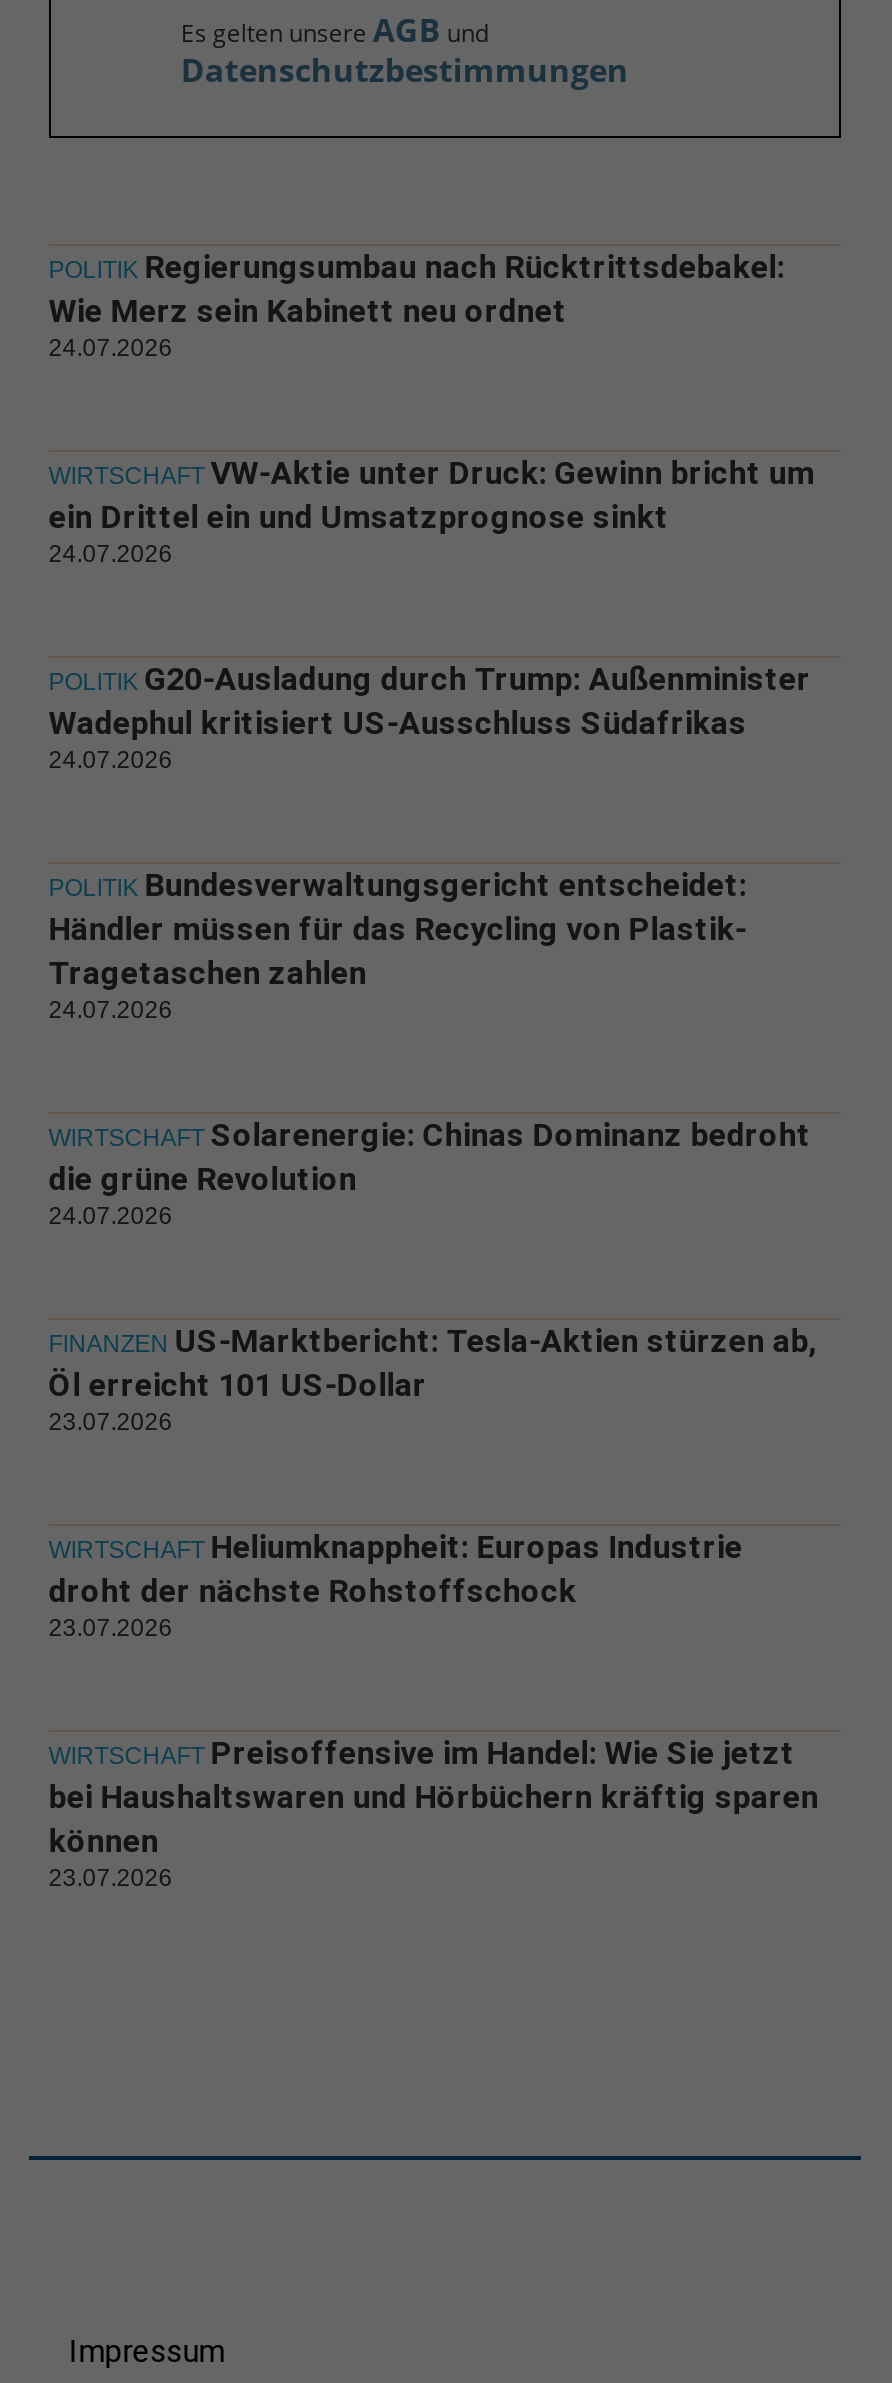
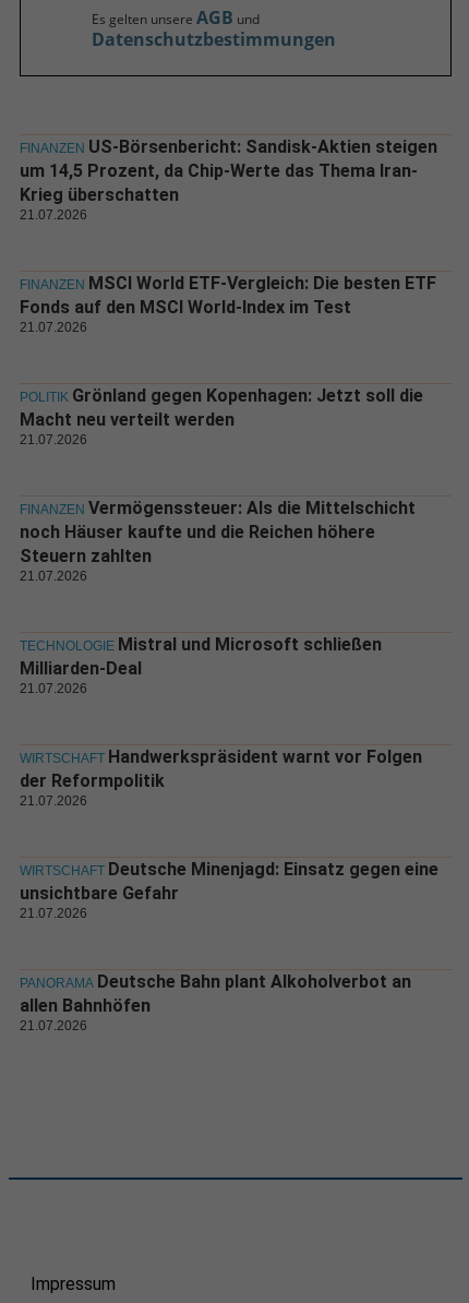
[48,248,784,362] POLITIK Regierungsumbau nach Rücktrittsdebakel: | Wie Merz sein Kabinett neu ordnet | 24.07.2026 -> [19,137,437,223] FINANZEN US-Börsenbericht: Sandisk-Aktien steigen | um 14,5 Prozent, da Chip-Werte das Thema Iran- | Krieg überschatten | 21.07.2026
[48,454,814,568] WIRTSCHAFT VW-Aktie unter Druck: Gewinn bricht um | ein Drittel ein und Umsatzprognose sinkt | 24.07.2026 -> [19,273,436,335] FINANZEN MSCI World ETF-Vergleich: Die besten ETF | Fonds auf den MSCI World-Index im Test | 21.07.2026
[48,660,810,774] POLITIK G20-Ausladung durch Trump: Außenminister | Wadephul kritisiert US-Ausschluss Südafrikas | 24.07.2026 -> [19,385,423,448] POLITIK Grönland gegen Kopenhagen: Jetzt soll die | Macht neu verteilt werden | 21.07.2026
[48,866,746,1024] POLITIK Bundesverwaltungsgericht entscheidet: | Händler müssen für das Recycling von Plastik- | Tragetaschen zahlen | 24.07.2026 -> [19,498,415,584] FINANZEN Vermögenssteuer: Als die Mittelschicht | noch Häuser kaufte und die Reichen höhere | Steuern zahlten | 21.07.2026
[48,1116,810,1230] WIRTSCHAFT Solarenergie: Chinas Dominanz bedroht | die grüne Revolution | 24.07.2026 -> [19,634,381,696] TECHNOLOGIE Mistral und Microsoft schließen | Milliarden-Deal | 21.07.2026
[48,1322,816,1436] FINANZEN US-Marktbericht: Tesla-Aktien stürzen ab, | Öl erreicht 101 US-Dollar | 23.07.2026 -> [19,747,422,809] WIRTSCHAFT Handwerkspräsident warnt vor Folgen | der Reformpolitik | 21.07.2026
[48,1528,742,1642] WIRTSCHAFT Heliumknappheit: Europas Industrie | droht der nächste Rohstoffschock | 23.07.2026 -> [19,859,438,921] WIRTSCHAFT Deutsche Minenjagd: Einsatz gegen eine | unsichtbare Gefahr | 21.07.2026
[48,1734,818,1892] WIRTSCHAFT Preisoffensive im Handel: Wie Sie jetzt | bei Haushaltswaren und Hörbüchern kräftig sparen | können | 23.07.2026 -> [19,971,411,1034] PANORAMA Deutsche Bahn plant Alkoholverbot an | allen Bahnhöfen | 21.07.2026

